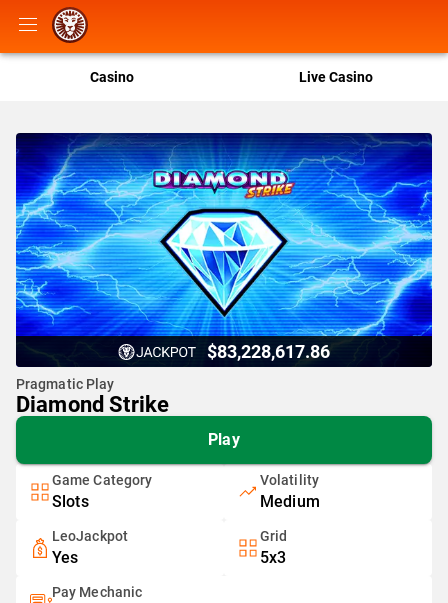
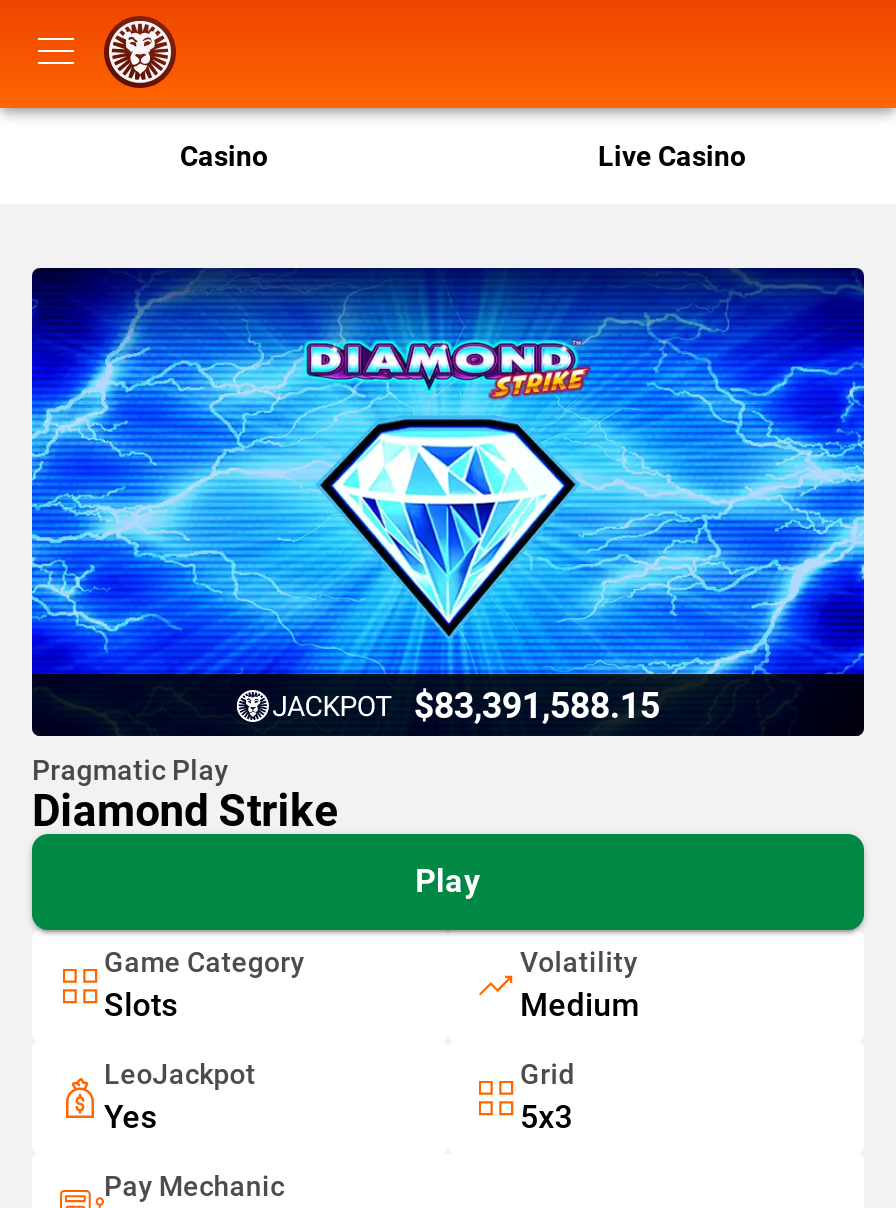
[207,341,330,362] $83,228,617.86 -> [414,684,660,726] $83,391,588.15

